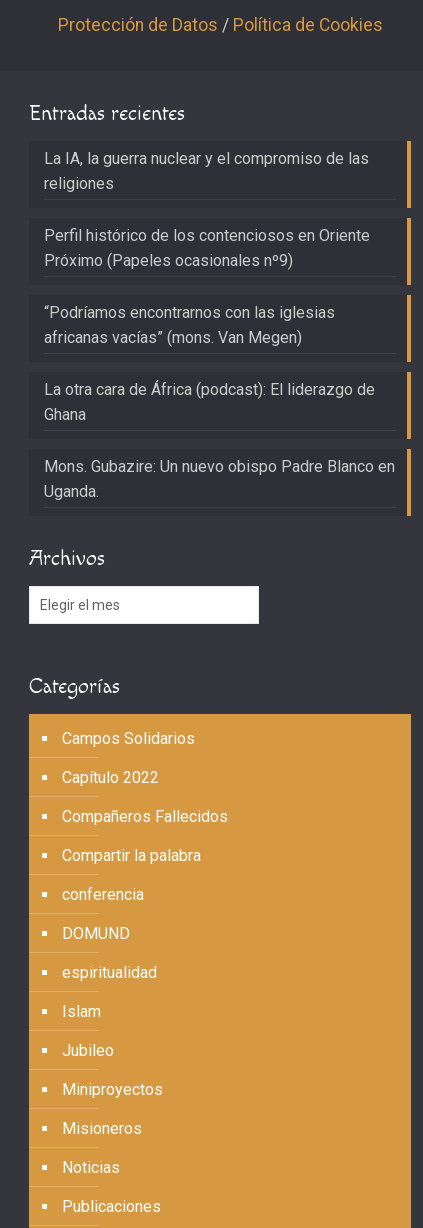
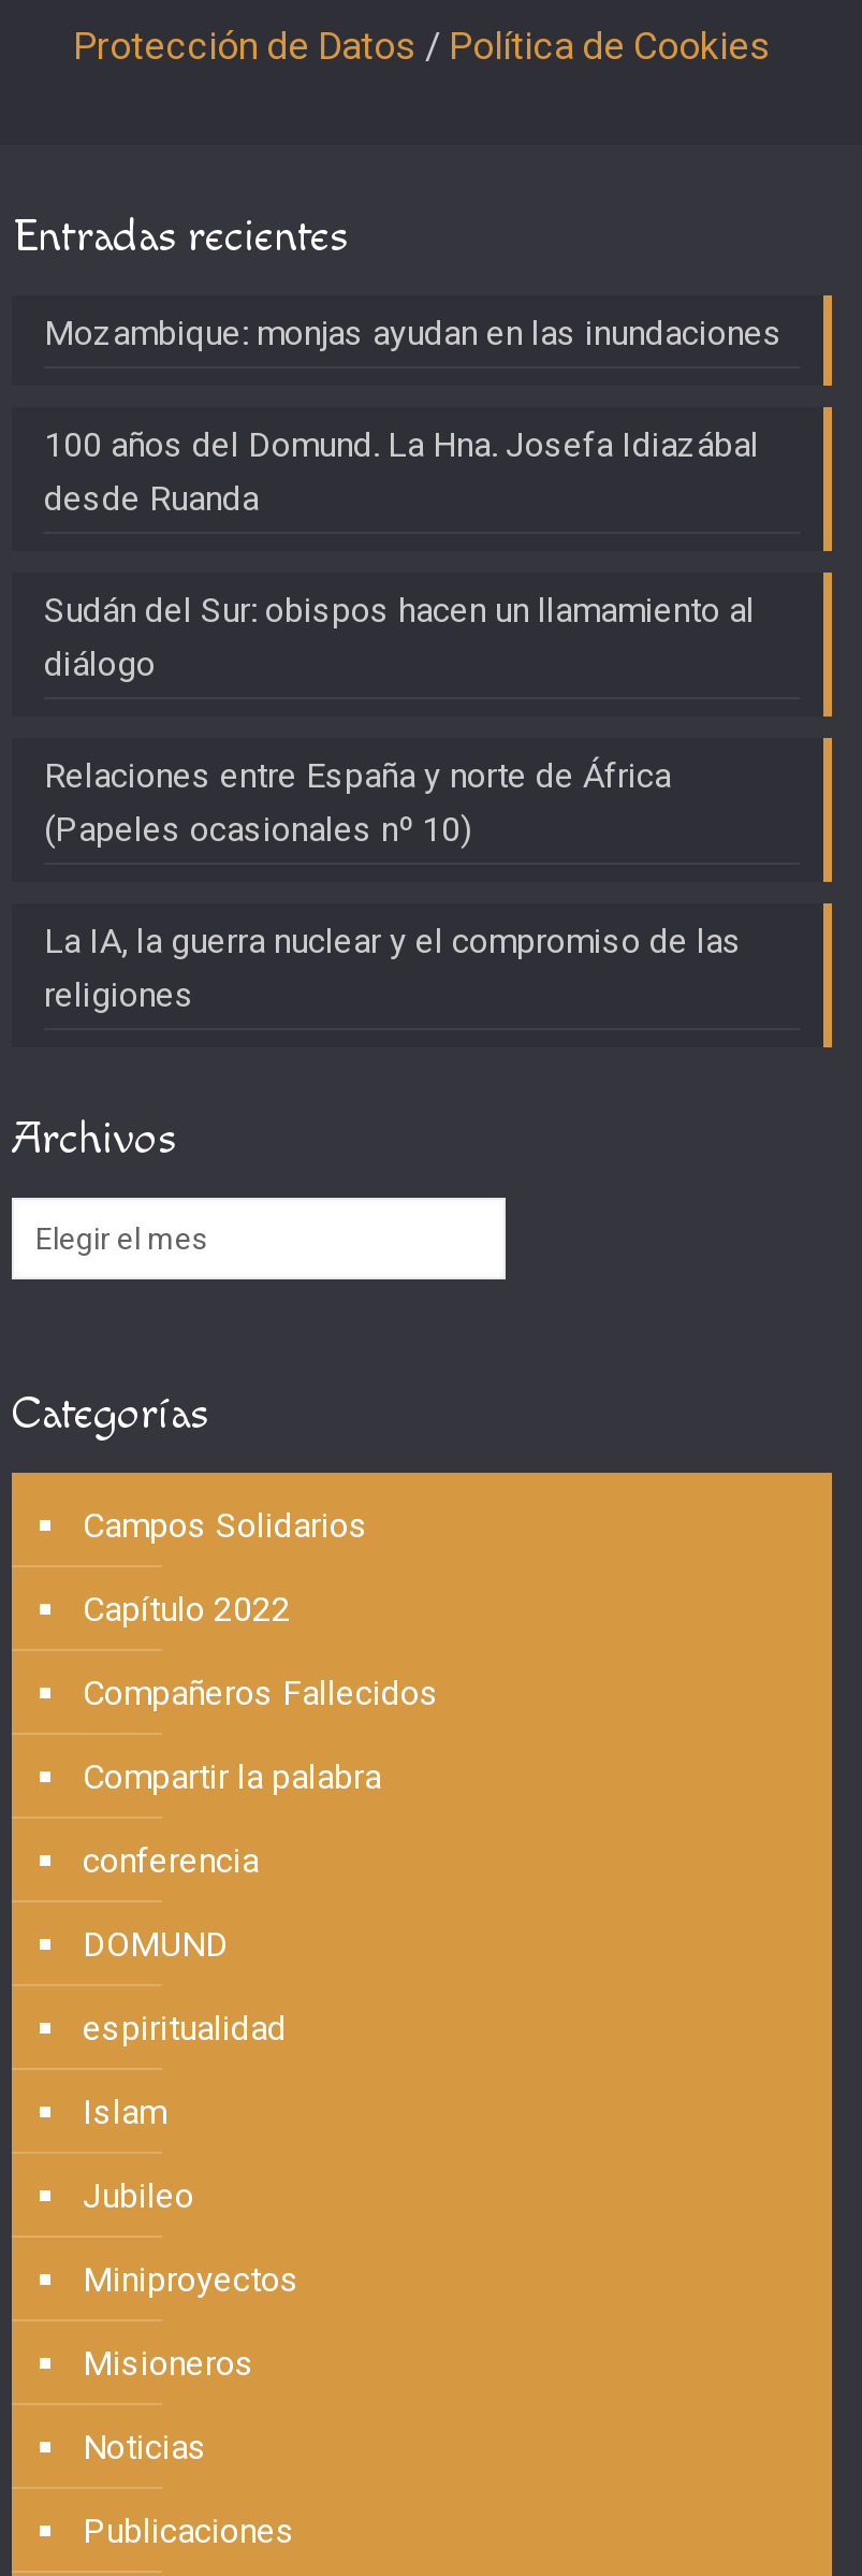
none -> [44,312,783,849] Mozambique: monjas ayudan en las inundaciones | 100 años del Domund. La Hna. Josefa Idiazábal | desde Ruanda | Sudán del Sur: obispos hacen un llamamiento al | diálogo | Relaciones entre España y norte de África | (Papeles ocasionales nº 10)
moved [44,149,369,193] -> [44,920,742,1015]: La IA, la guerra nuclear y el compromiso de las | religiones
[44,226,395,501] Perfil histórico de los contenciosos en Oriente | Próximo (Papeles ocasionales nº9) | “Podríamos encontrarnos con las iglesias | africanas vacías” (mons. Van Megen) | La otra cara de África (podcast): El liderazgo de | Ghana | Mons. Gubazire: Un nuevo obispo Padre Blanco en | Uganda. -> none

